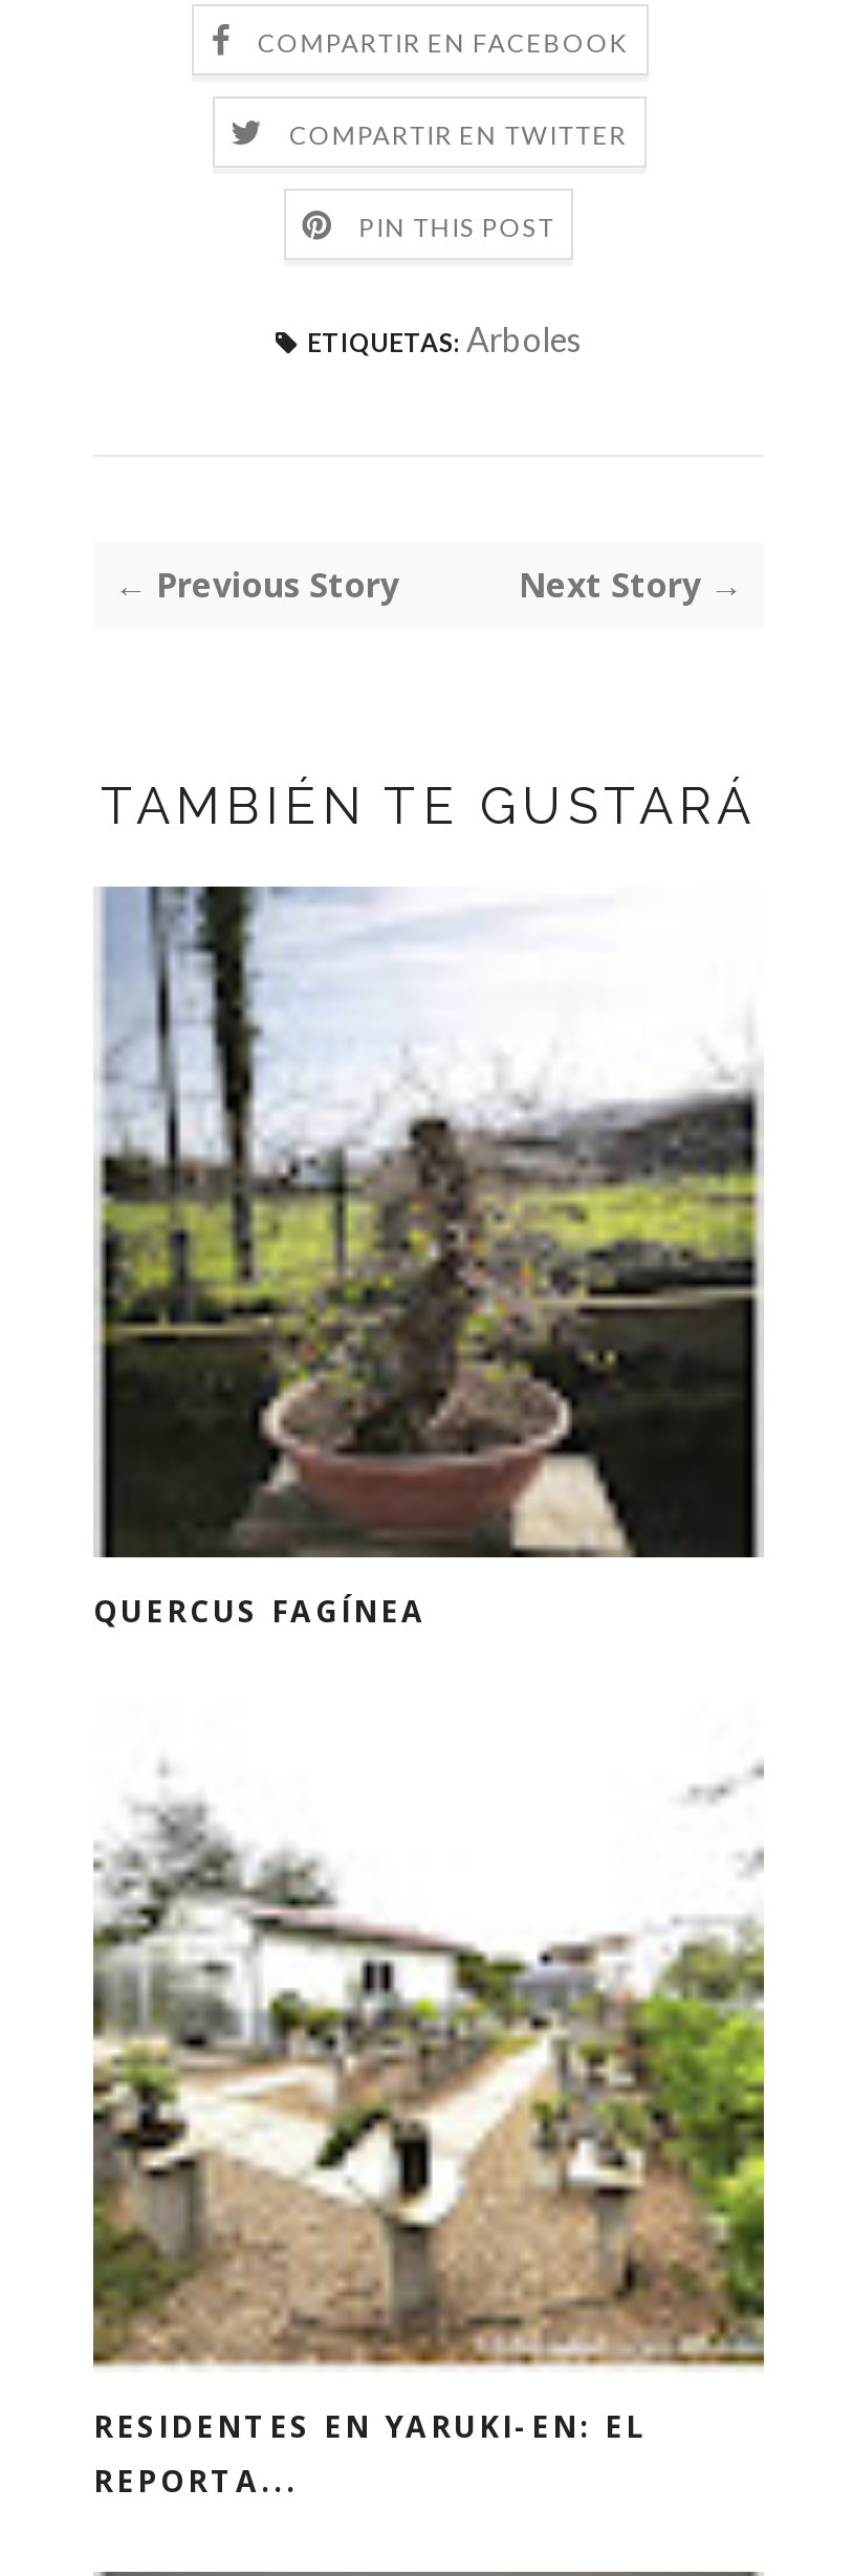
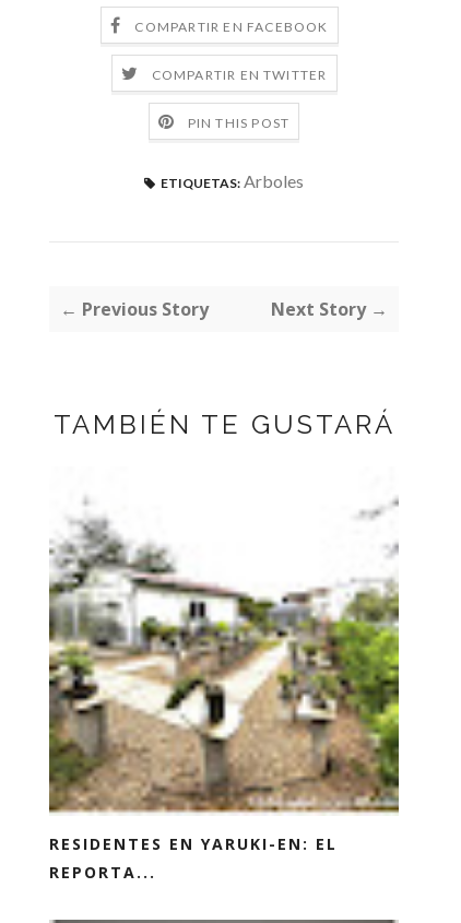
[93,885,764,1631] [image] | QUERCUS FAGÍNEA -> none

